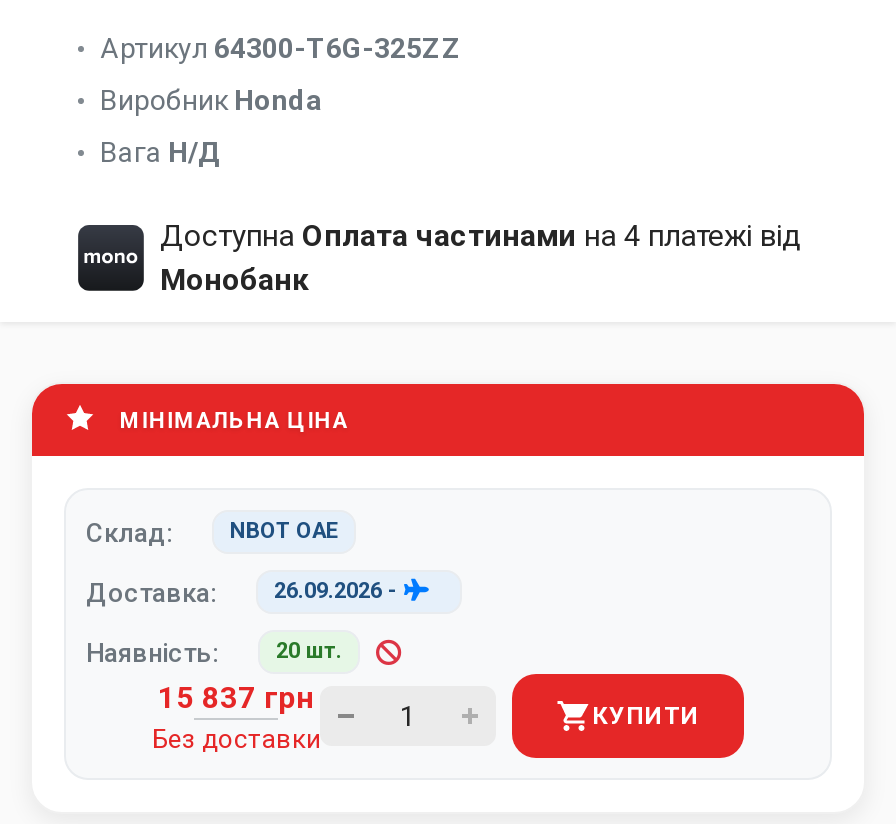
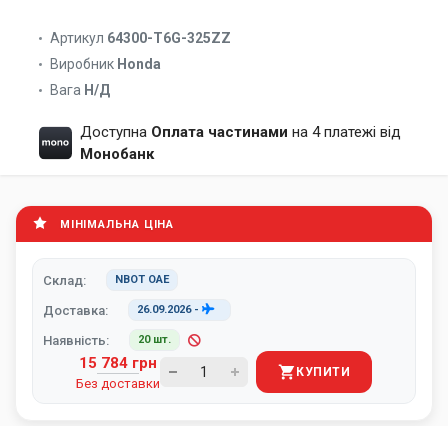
[158,679,314,715] 15 837 грн -> [79,353,157,371] 15 784 грн

